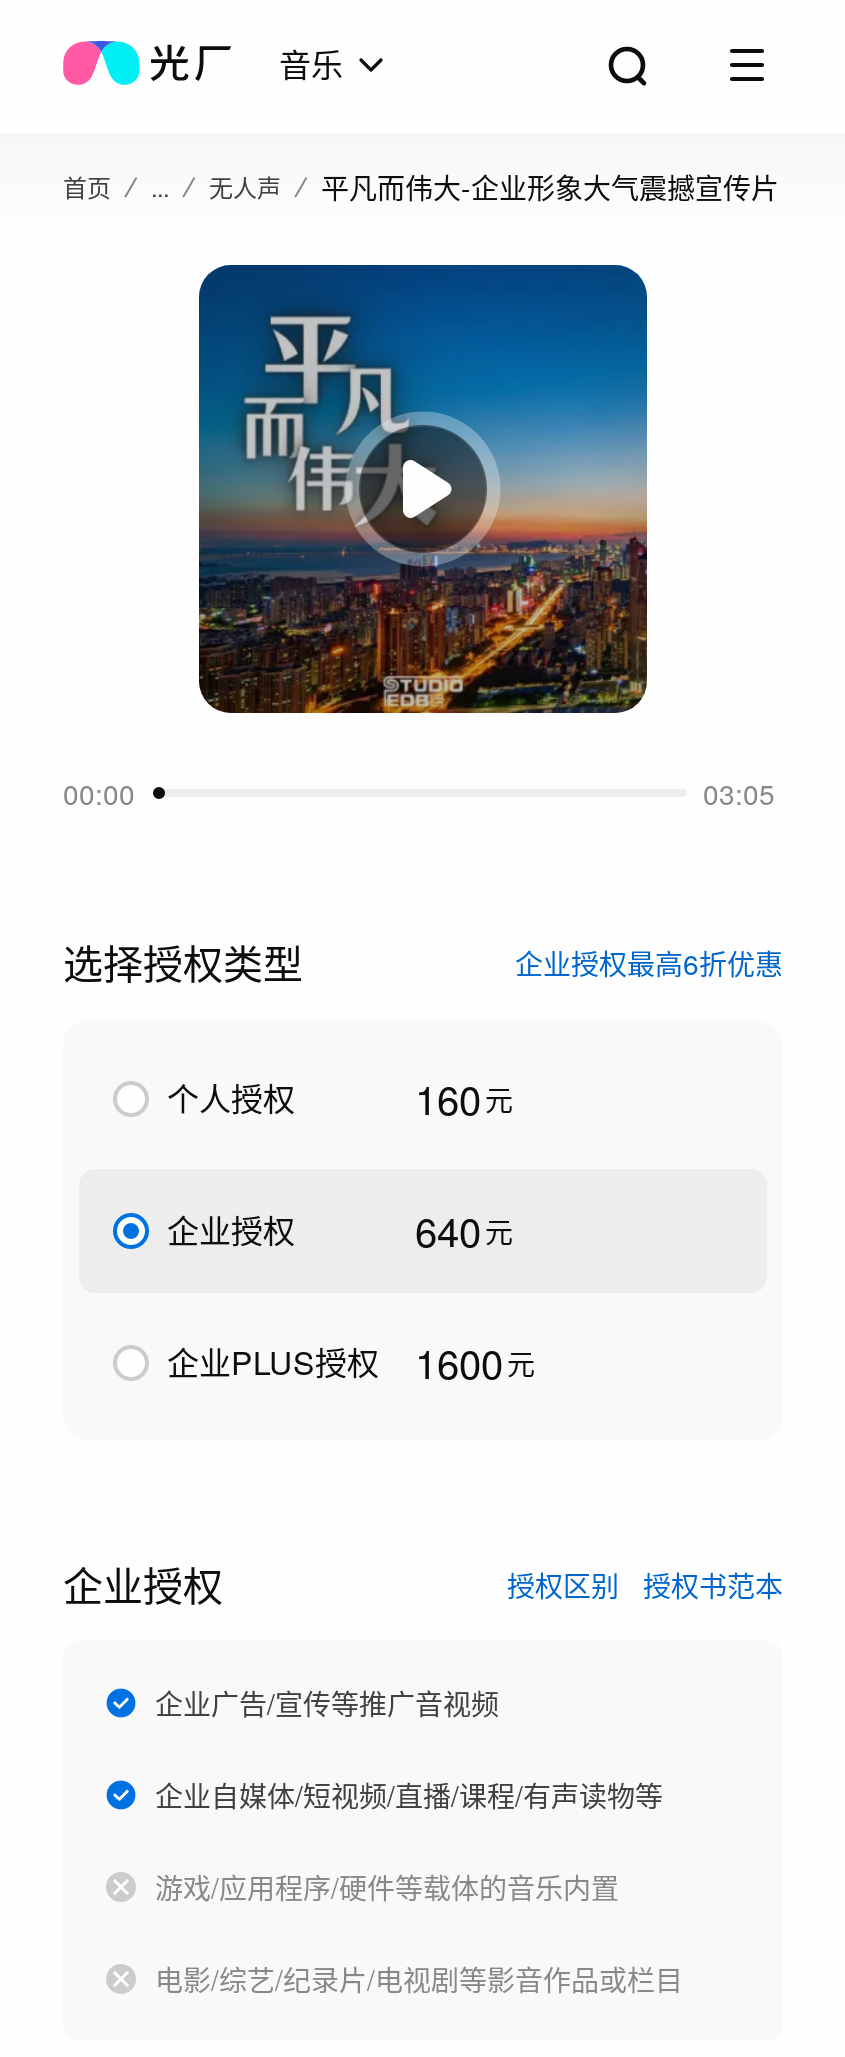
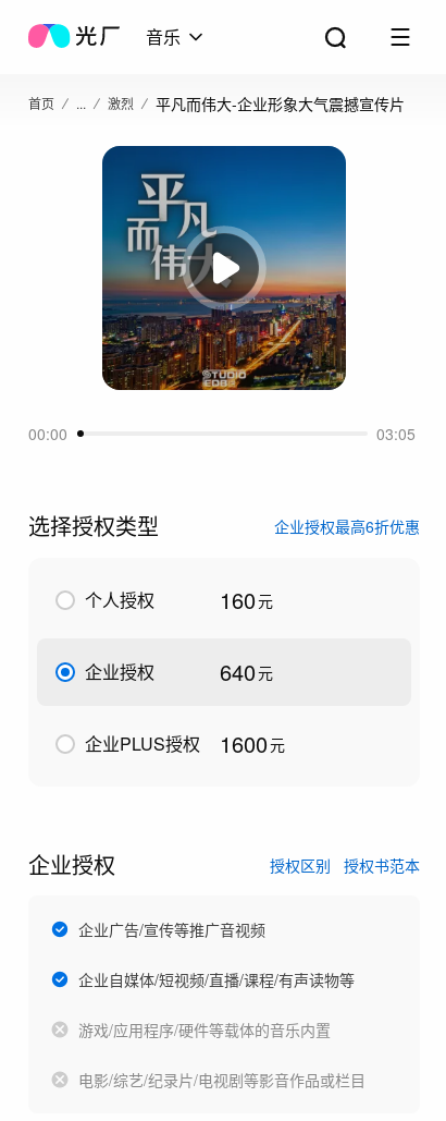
[209,169,281,203] 无人声 -> [108,94,134,112] 激烈

